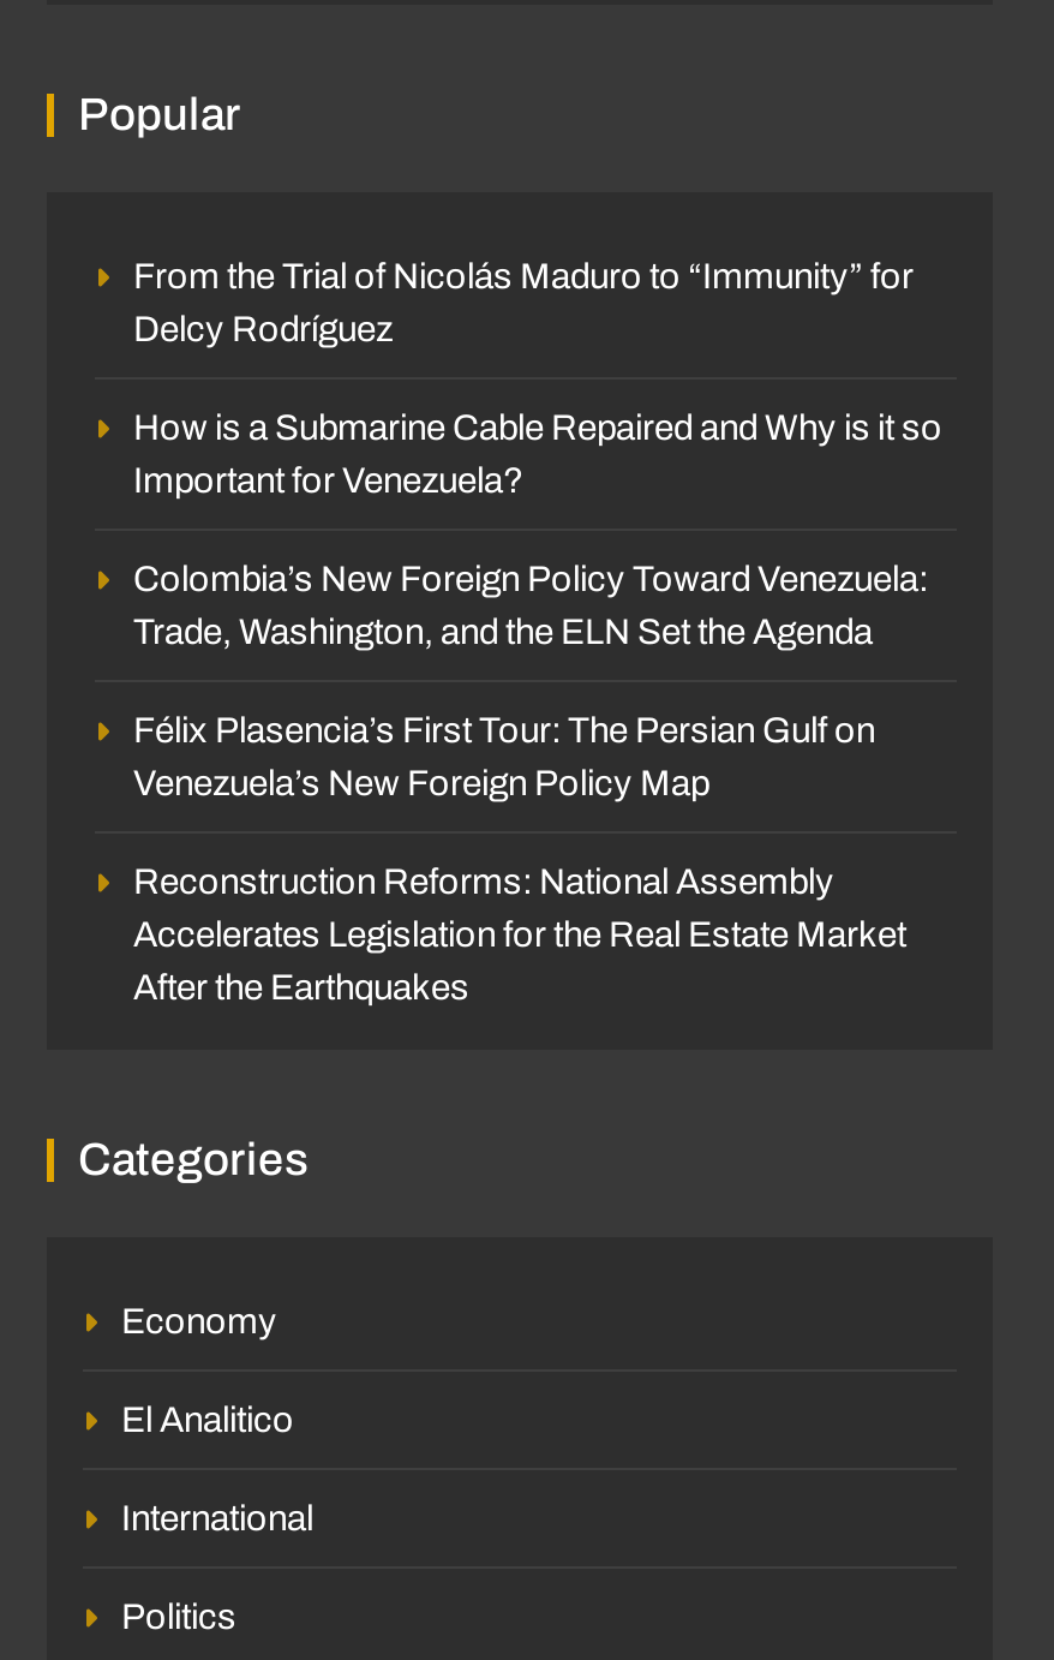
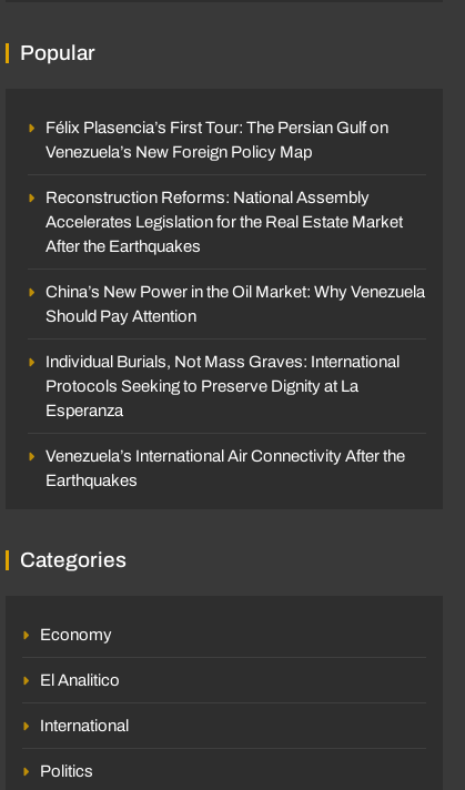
[133,256,942,650] From the Trial of Nicolás Maduro to “Immunity” for | Delcy Rodríguez | How is a Submarine Cable Repaired and Why is it so | Important for Venezuela? | Colombia’s New Foreign Policy Toward Venezuela: | Trade, Washington, and the ELN Set the Agenda -> none
moved [133,710,906,1005] -> [46,118,403,255]: Félix Plasencia’s First Tour: The Persian Gulf on | Venezuela’s New Foreign Policy Map | Reconstruction Reforms: National Assembly | Accelerates Legislation for the Real Estate Market | After the Earthquakes
none -> [46,282,425,489] China’s New Power in the Oil Market: Why Venezuela | Should Pay Attention | Individual Burials, Not Mass Graves: International | Protocols Seeking to Preserve Dignity at La | Esperanza | Venezuela’s International Air Connectivity After the | Earthquakes

